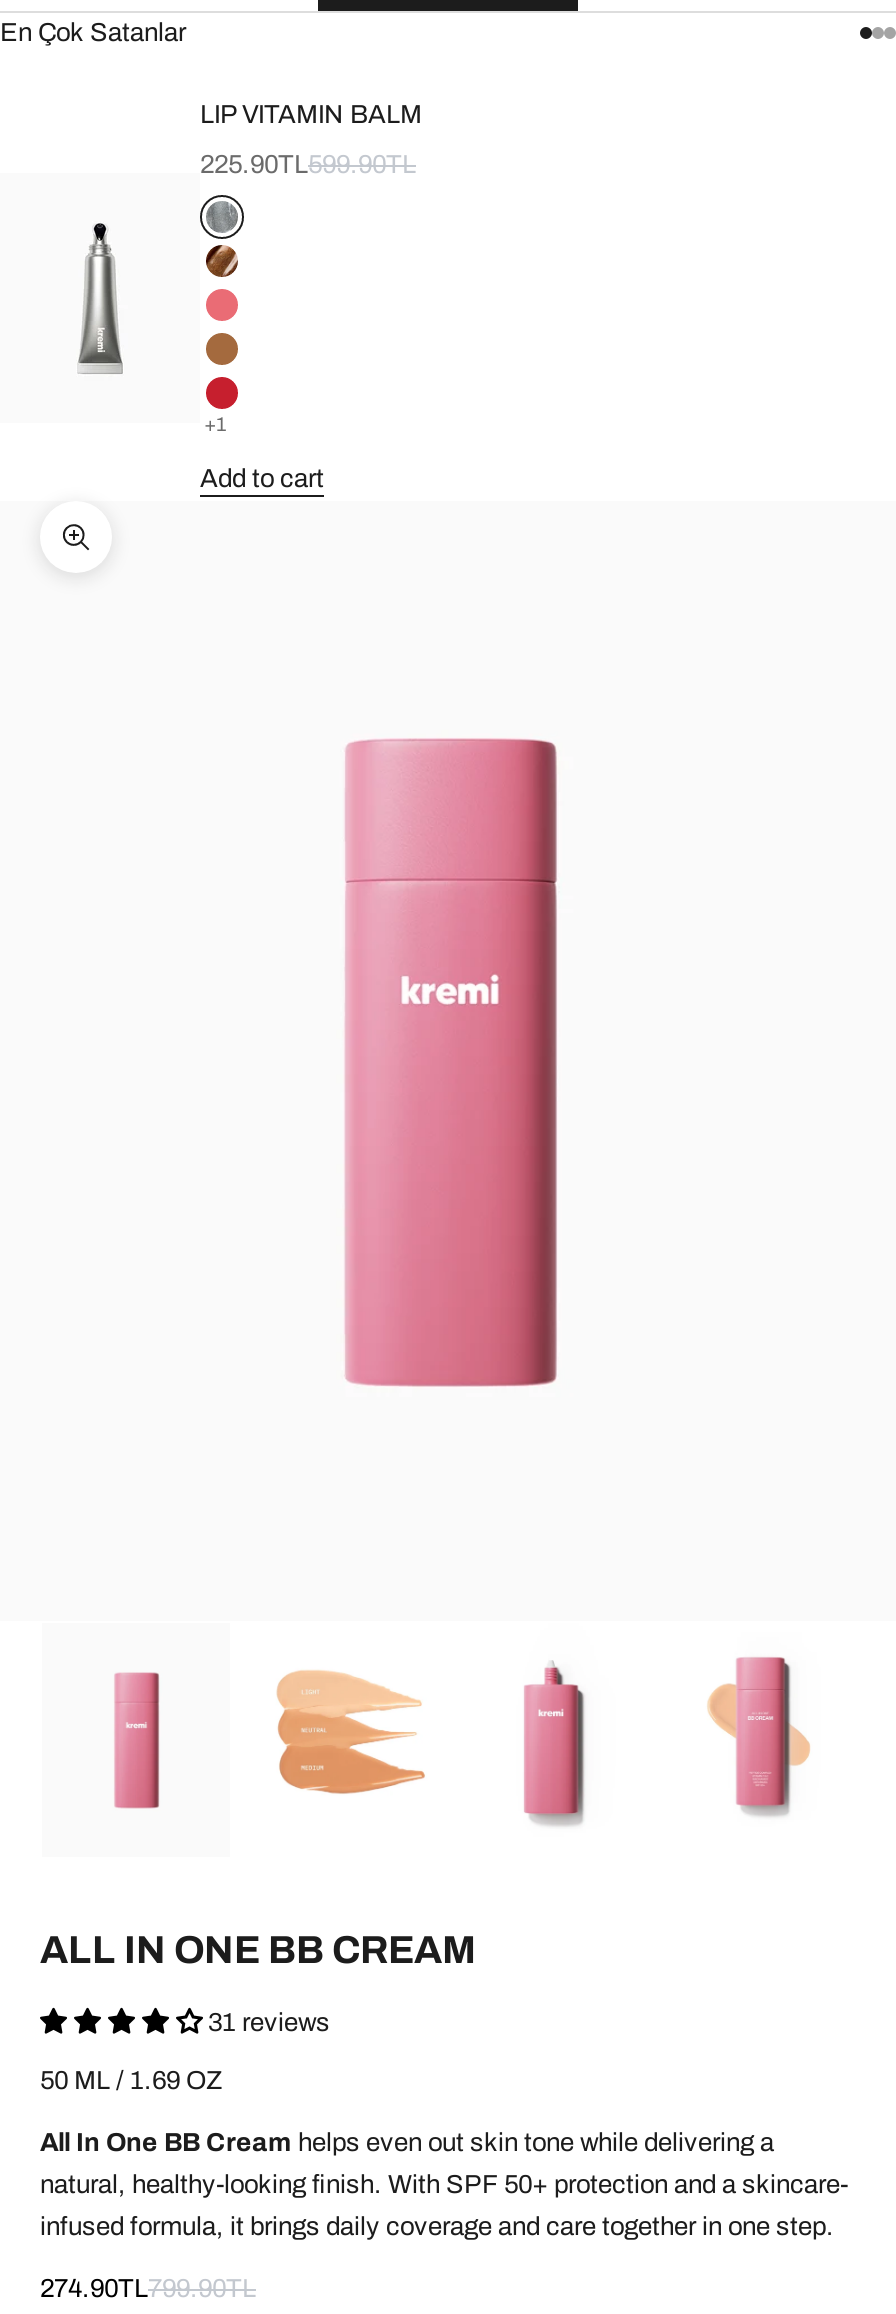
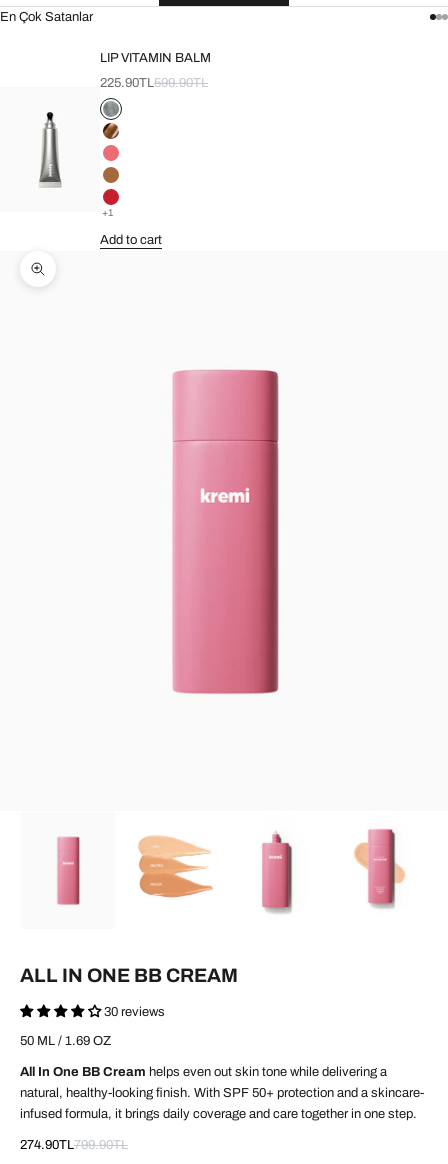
[208,2009,330,2037] 31 reviews -> [104,1005,165,1019] 30 reviews

